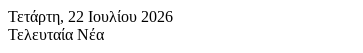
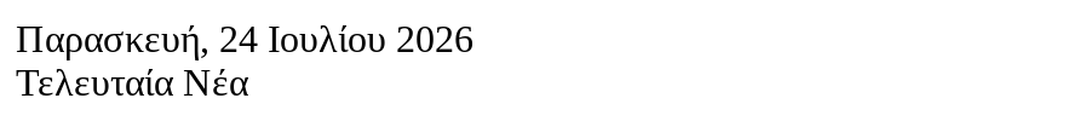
[8,8,173,25] Τετάρτη, 22 Ιουλίου 2026 -> [16,18,474,59] Παρασκευή, 24 Ιουλίου 2026

